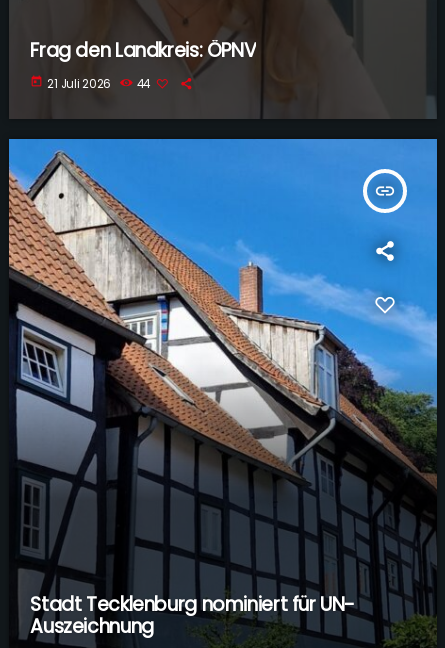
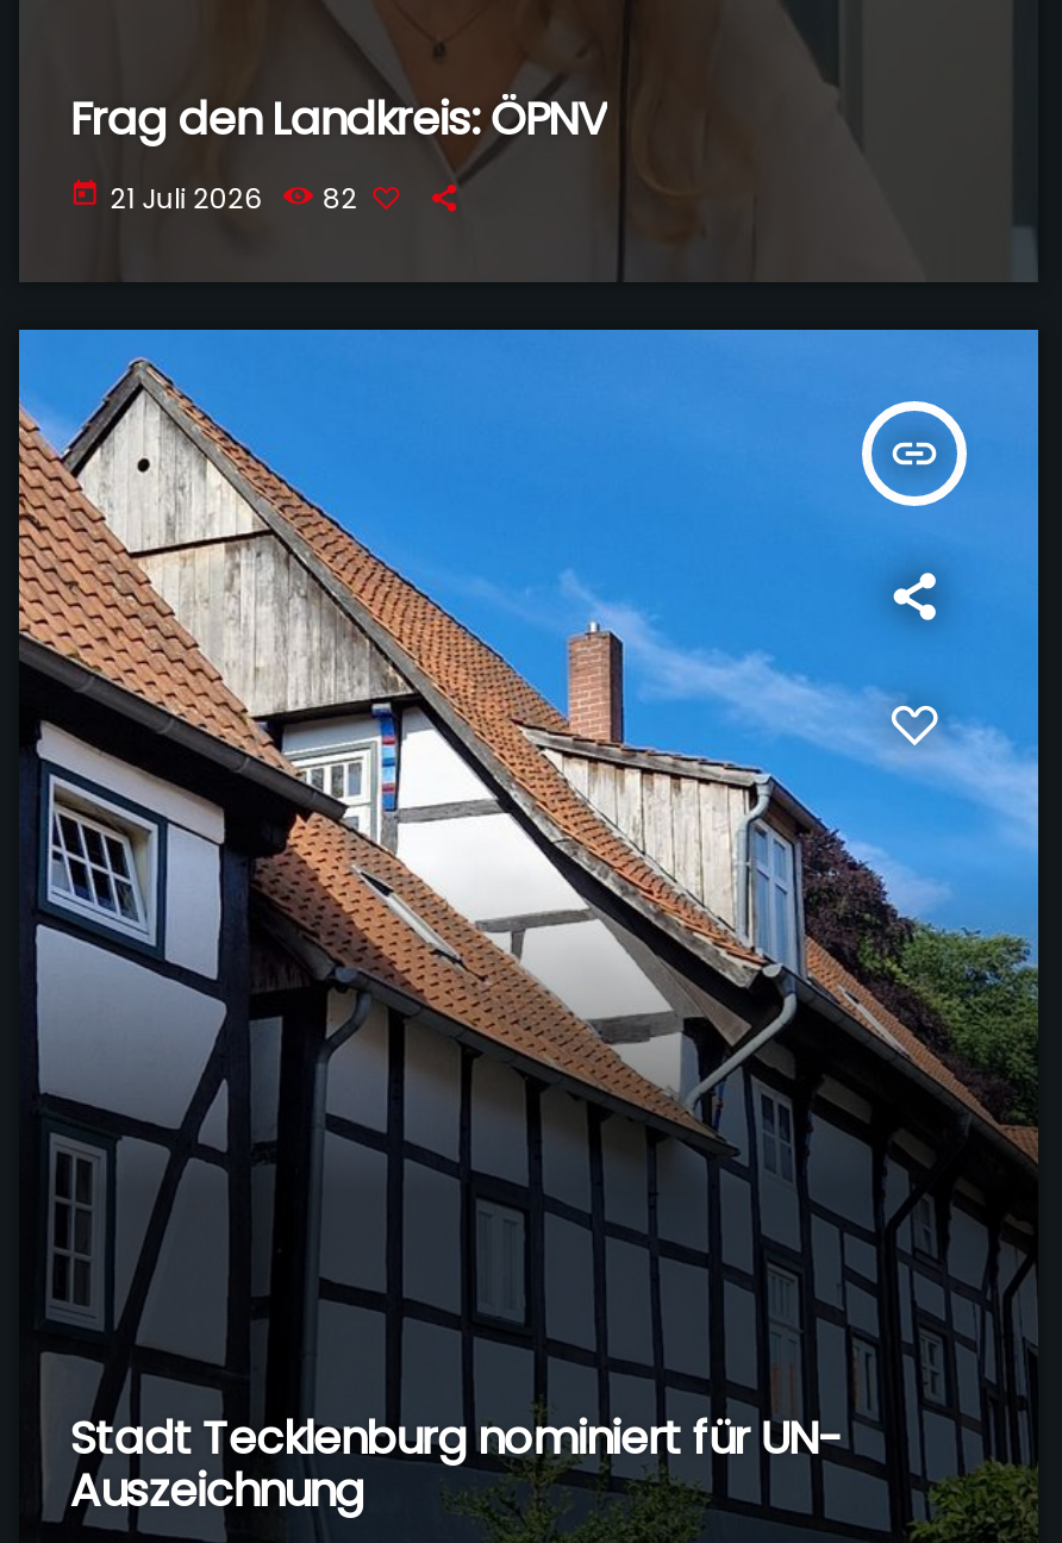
[137,76,150,92] 44 -> [323,180,357,218] 82

